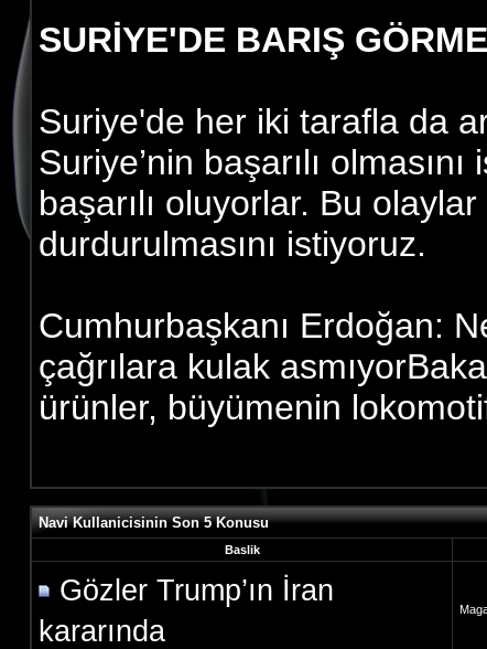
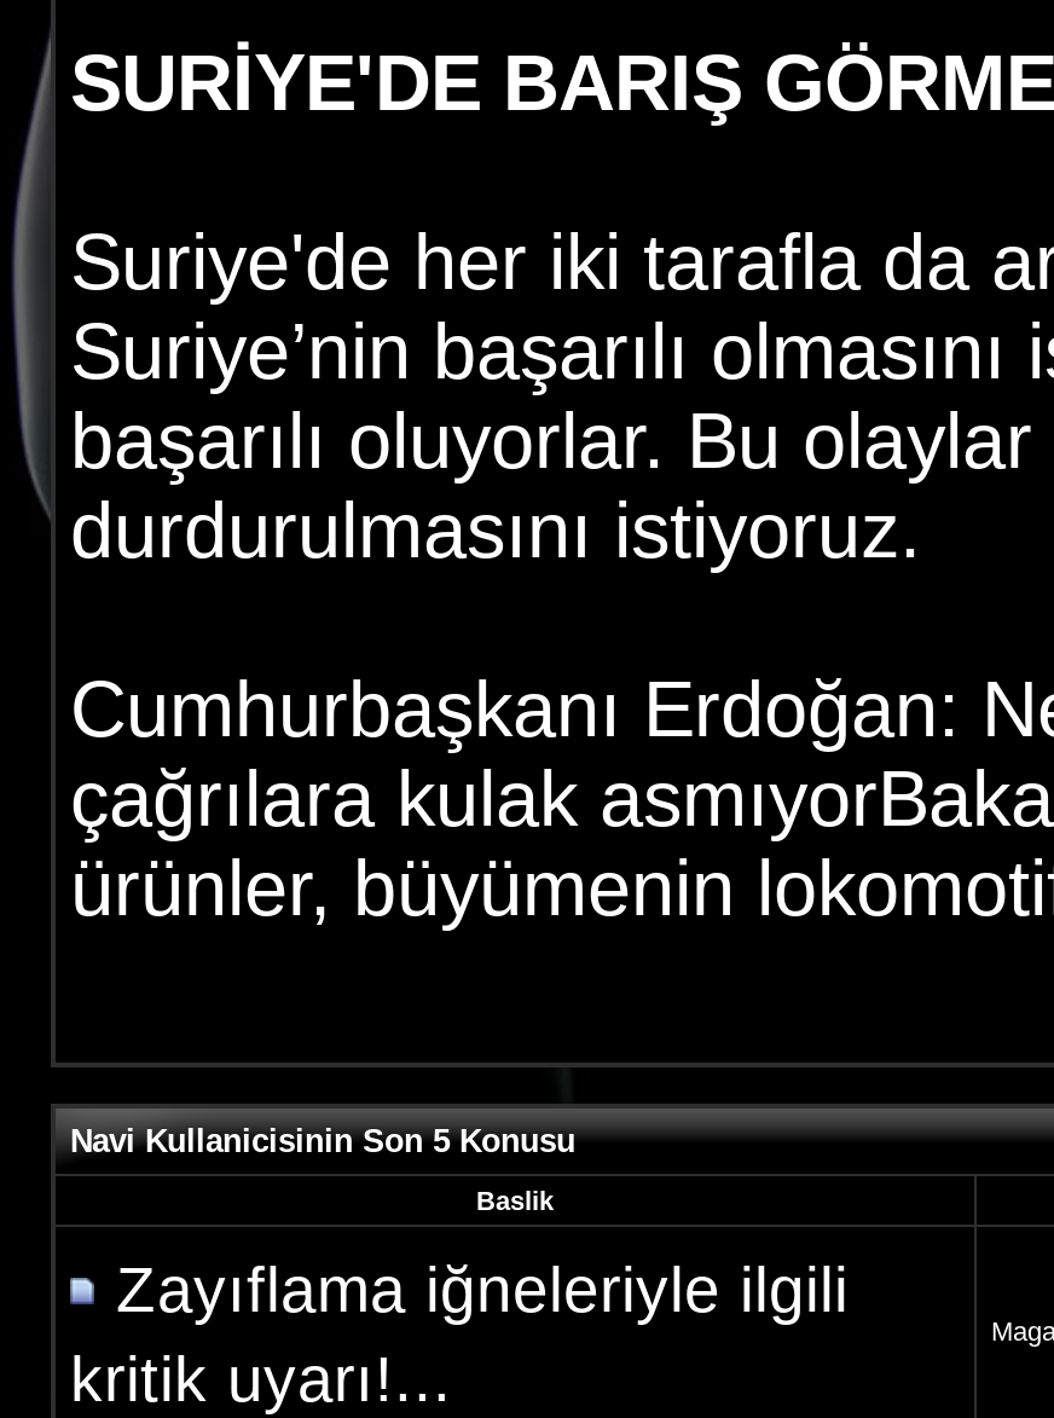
[39,574,334,648] Gözler Trump’ın İran | kararında -> [70,1254,849,1416] Zayıflama iğneleriyle ilgili | kritik uyarı!...

